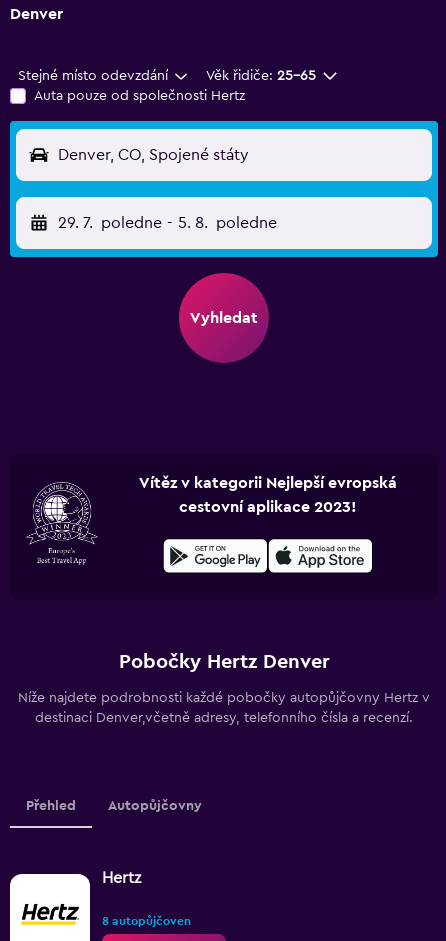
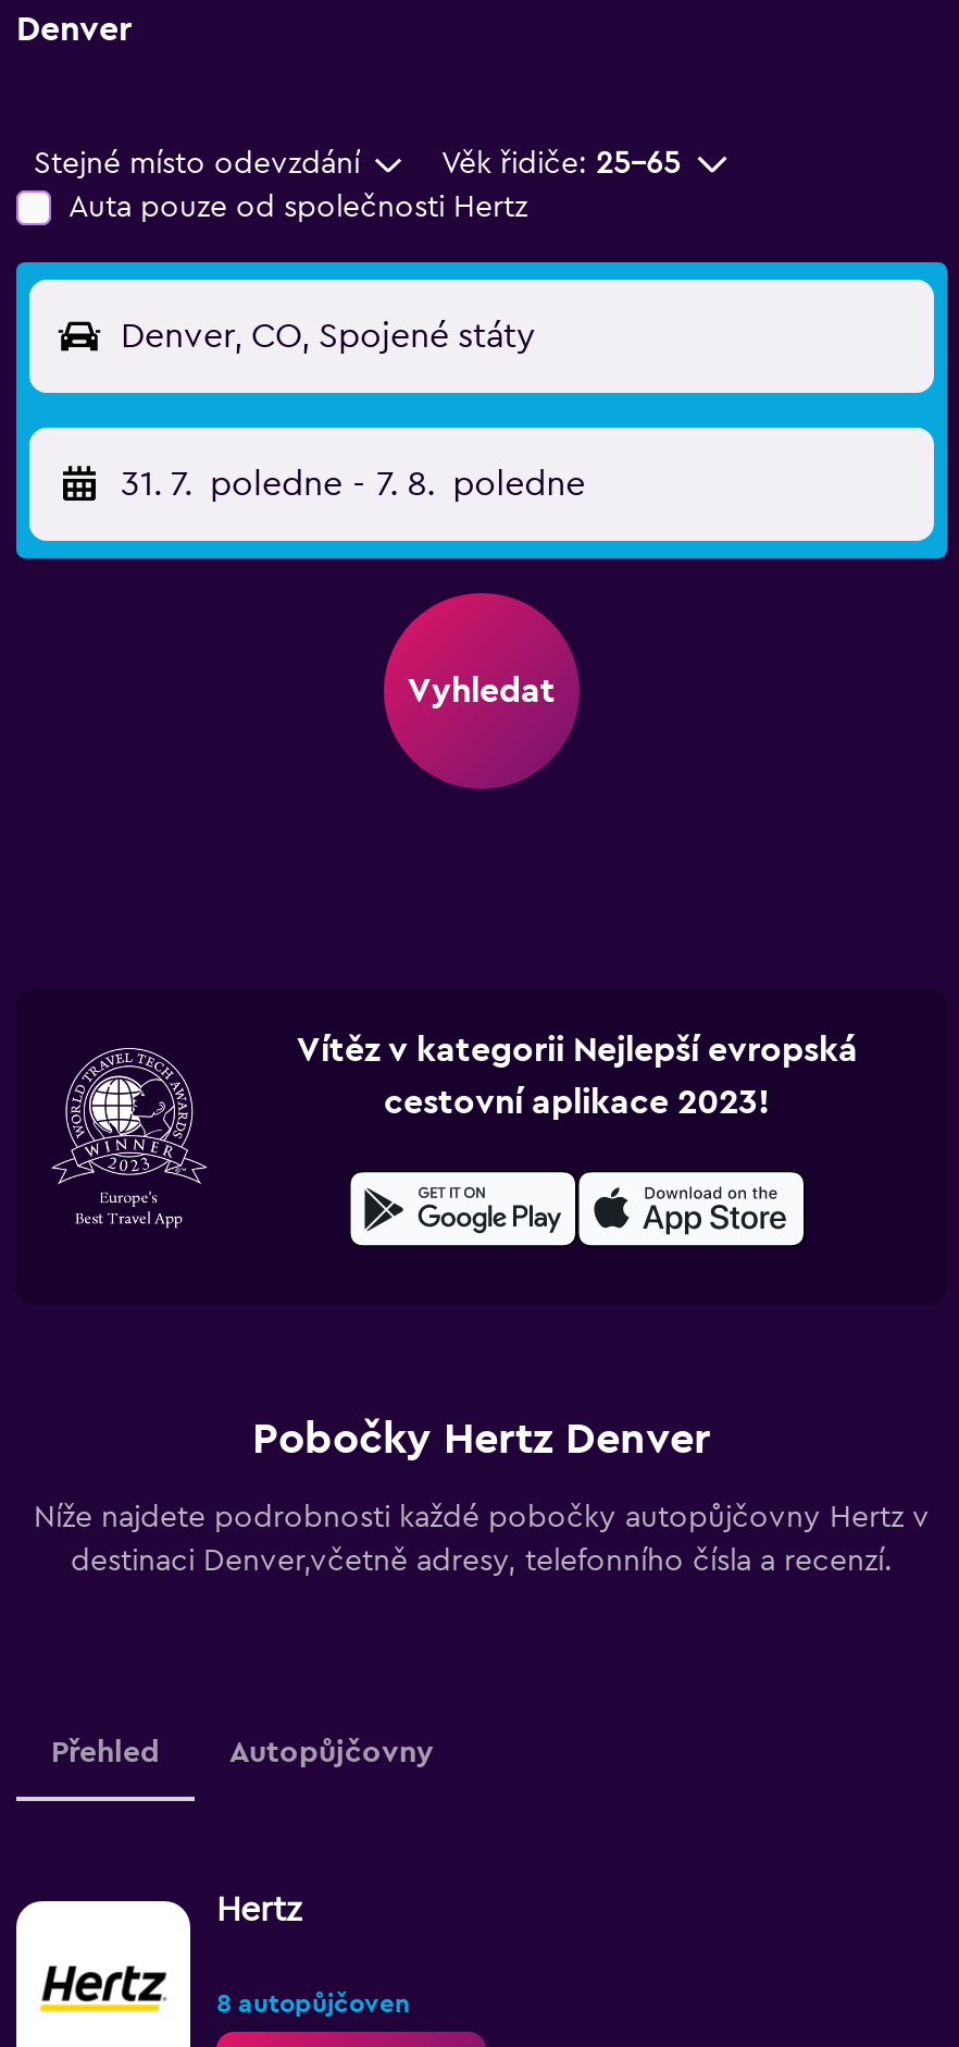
[58,215,277,231] 29. 7. poledne - 5. 8. poledne -> [121,467,585,502] 31. 7. poledne - 7. 8. poledne

